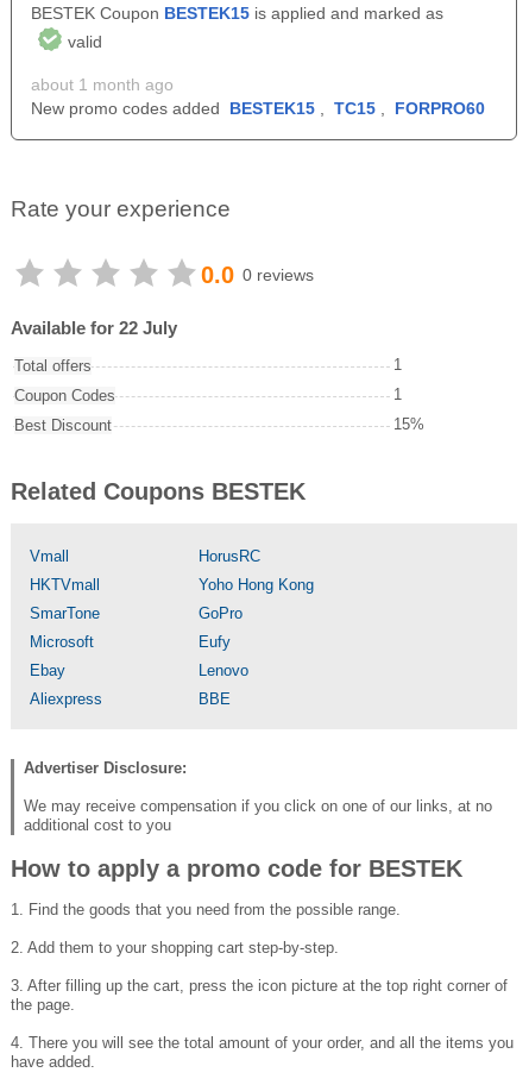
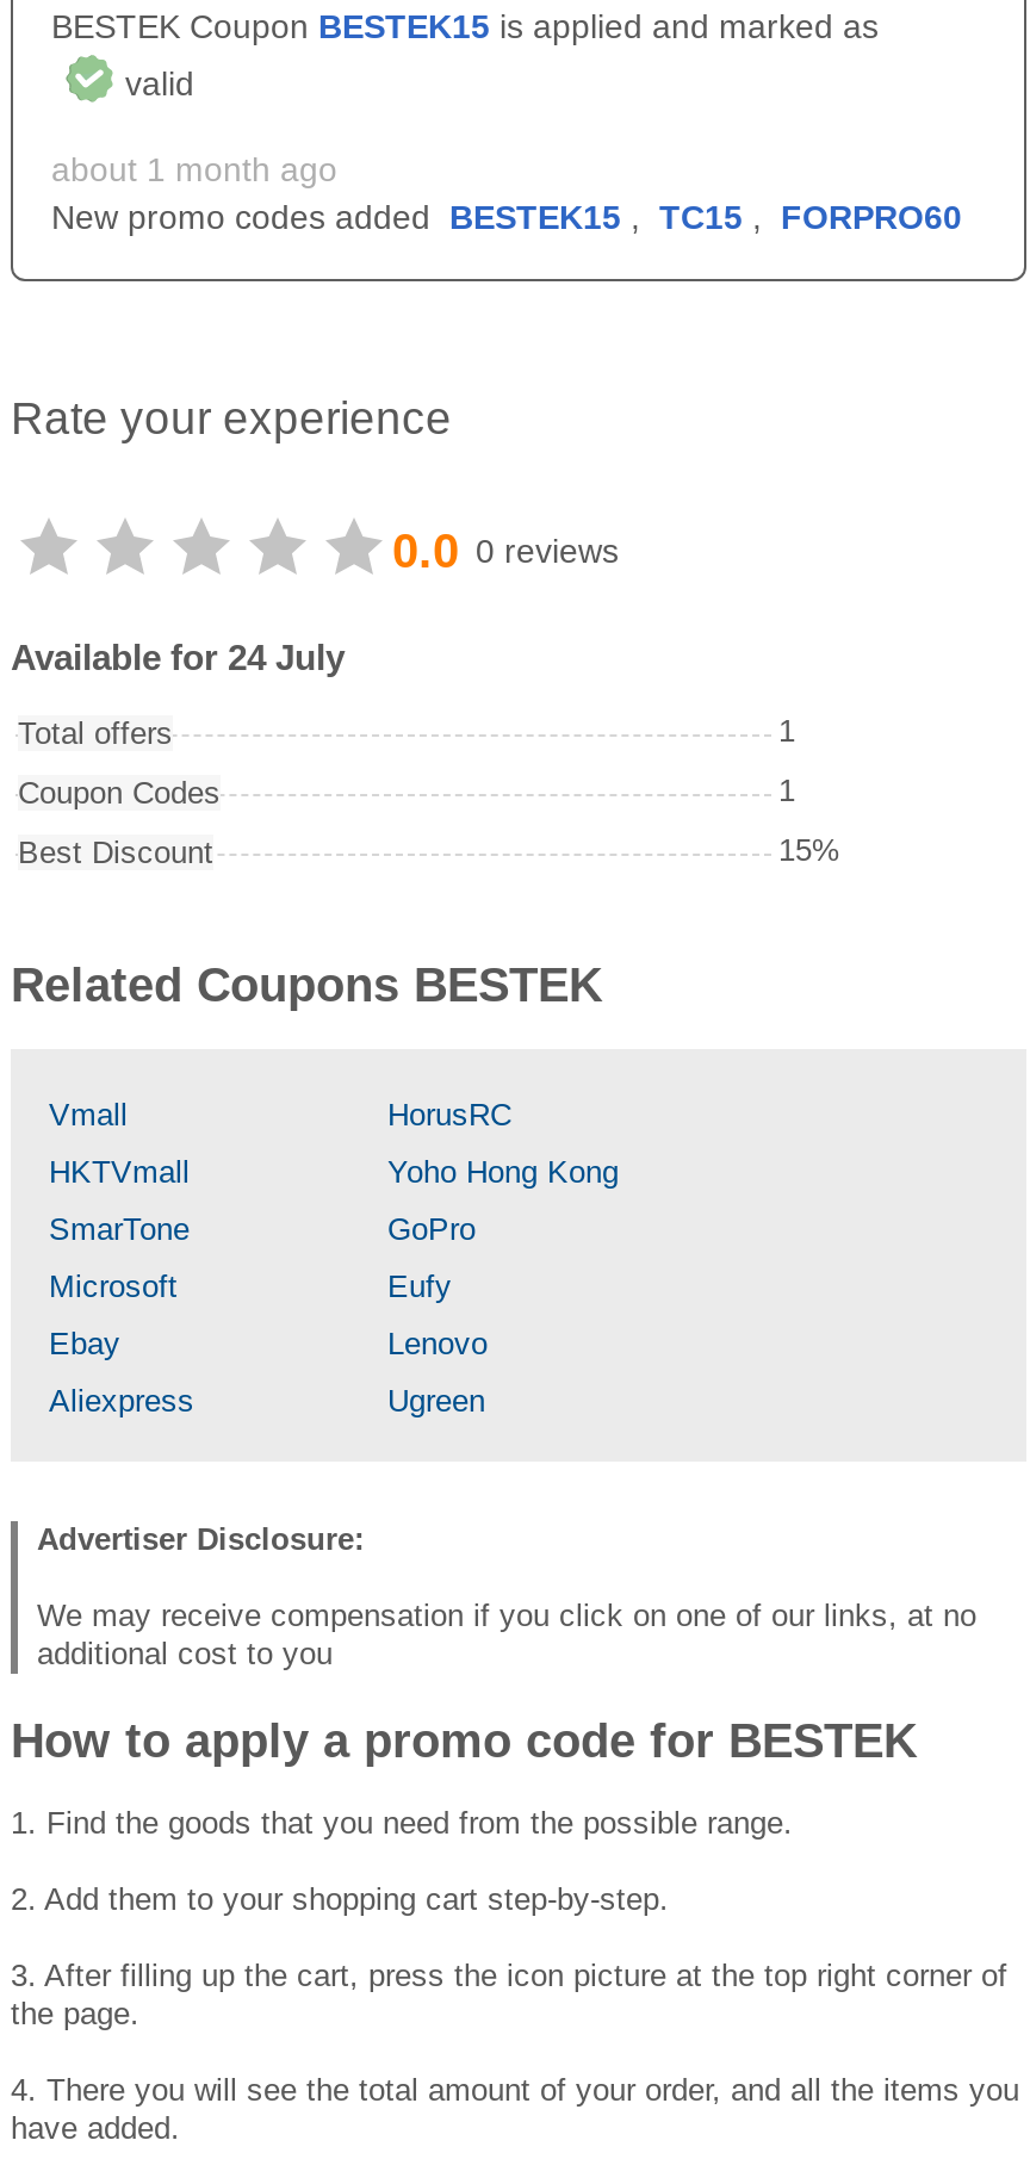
[11,318,177,338] Available for 22 July -> [11,637,345,677] Available for 24 July
[199,690,231,708] BBE -> [387,1383,485,1419] Ugreen

